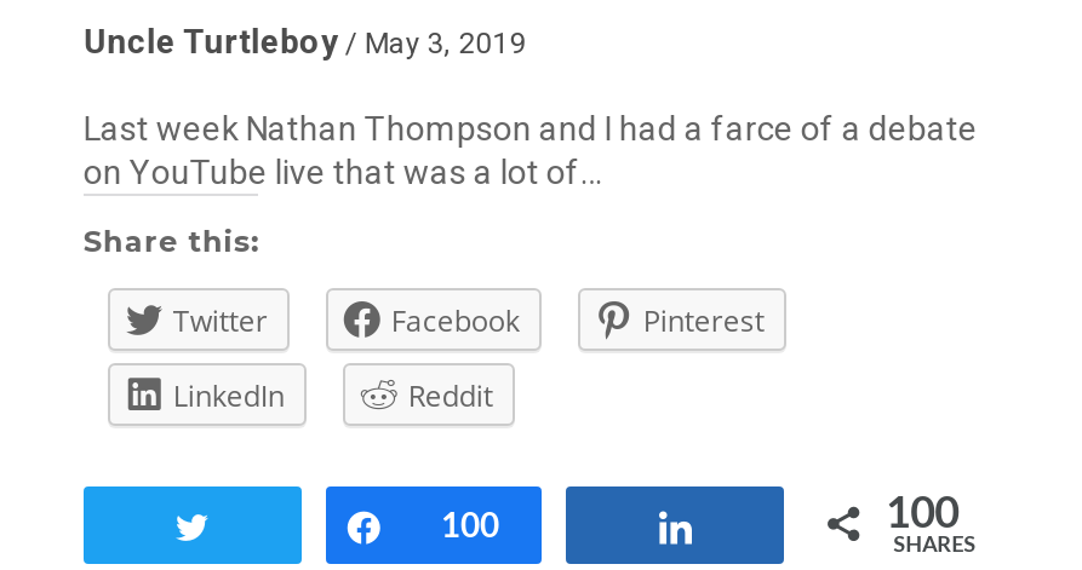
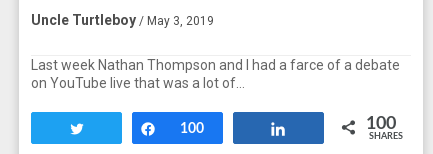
[83,222,764,416] Share this: | Twitter | Facebook | Pinterest | LinkedIn | Reddit -> none

